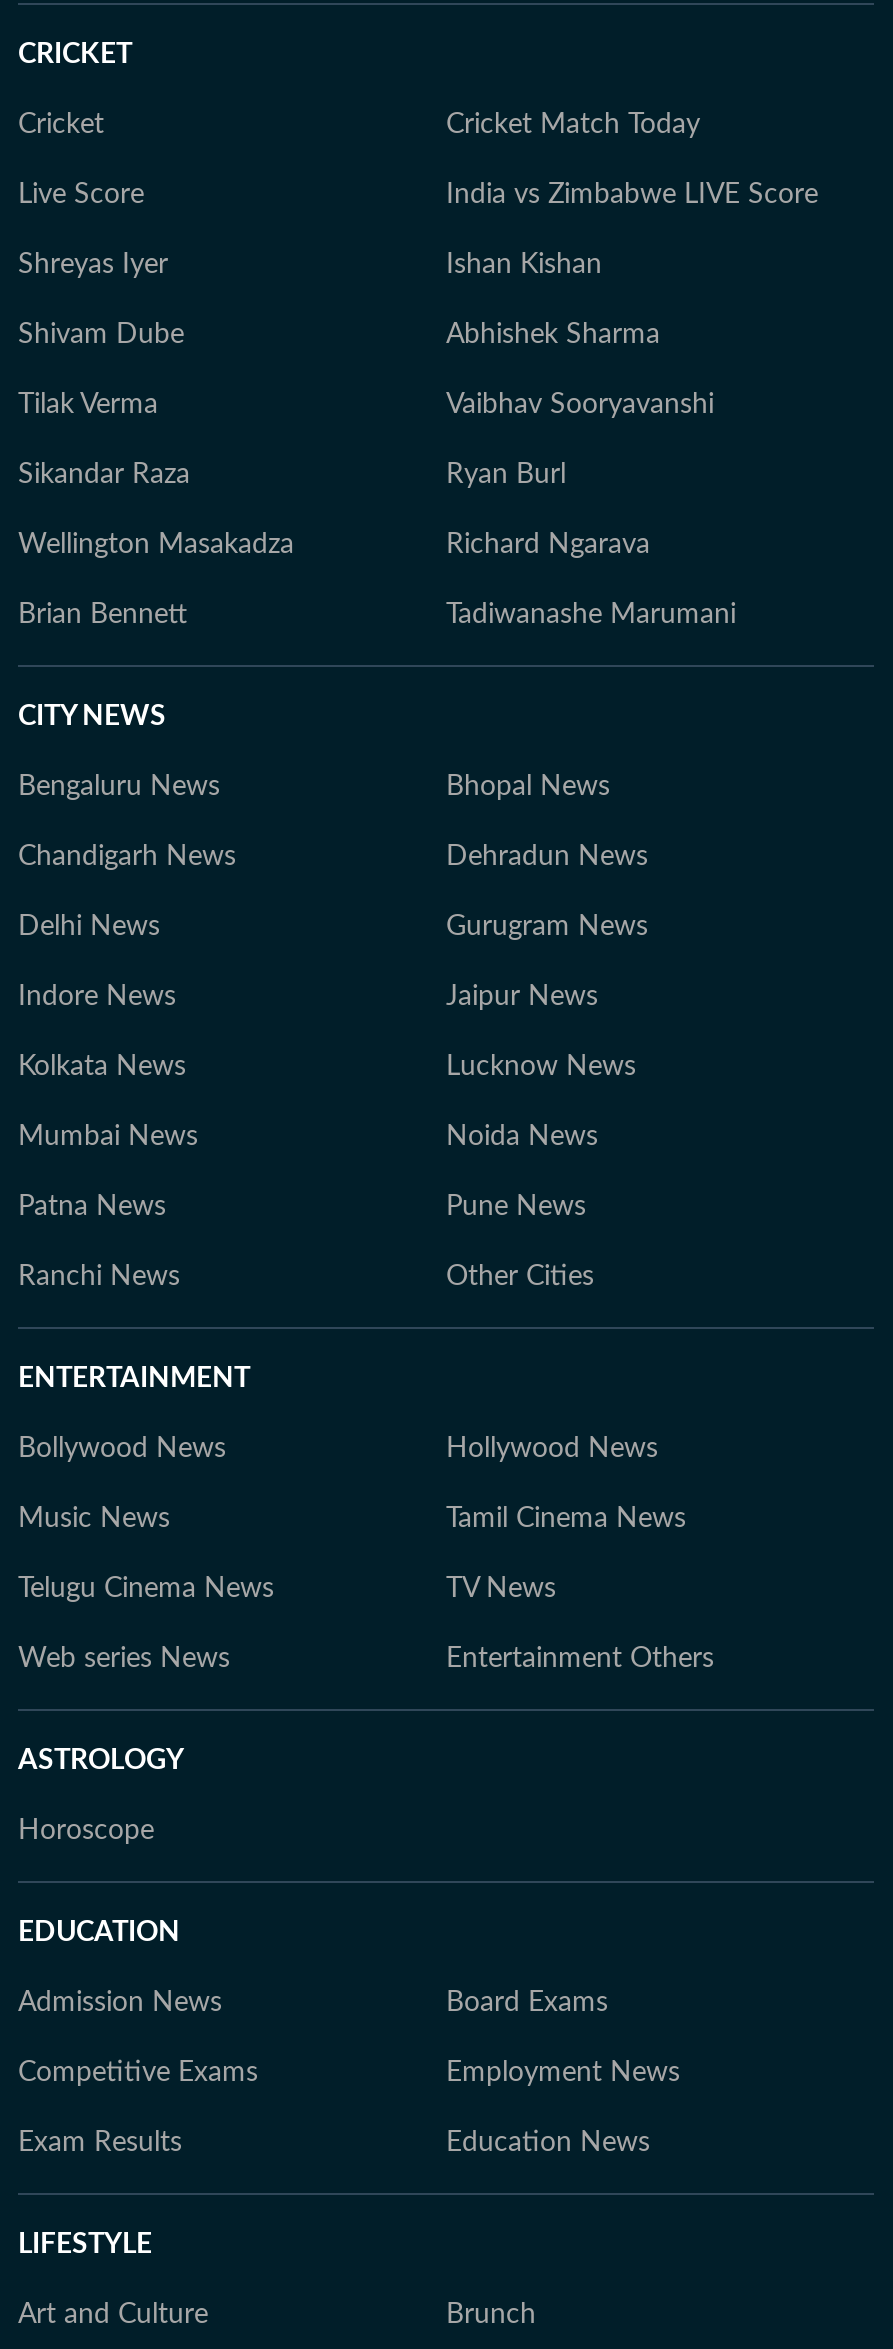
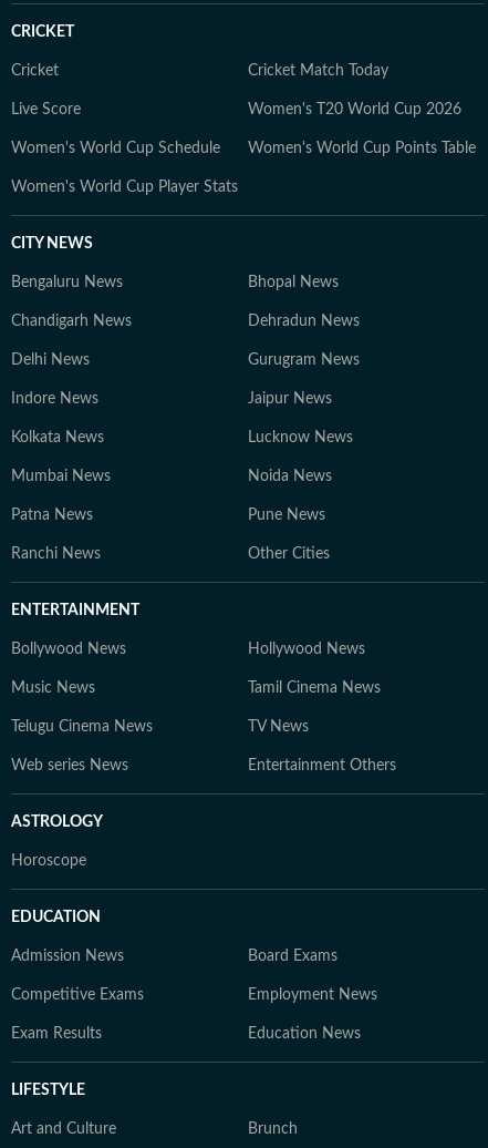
[18,180,818,628] India vs Zimbabwe LIVE Score | Shreyas Iyer | Ishan Kishan | Shivam Dube | Abhishek Sharma | Tilak Verma | Vaibhav Sooryavanshi | Sikandar Raza | Ryan Burl | Wellington Masakadza | Richard Ngarava | Brian Bennett | Tadiwanashe Marumani -> [11,102,476,195] Women's T20 World Cup 2026 | Women's World Cup Schedule | Women's World Cup Points Table | Women's World Cup Player Stats

